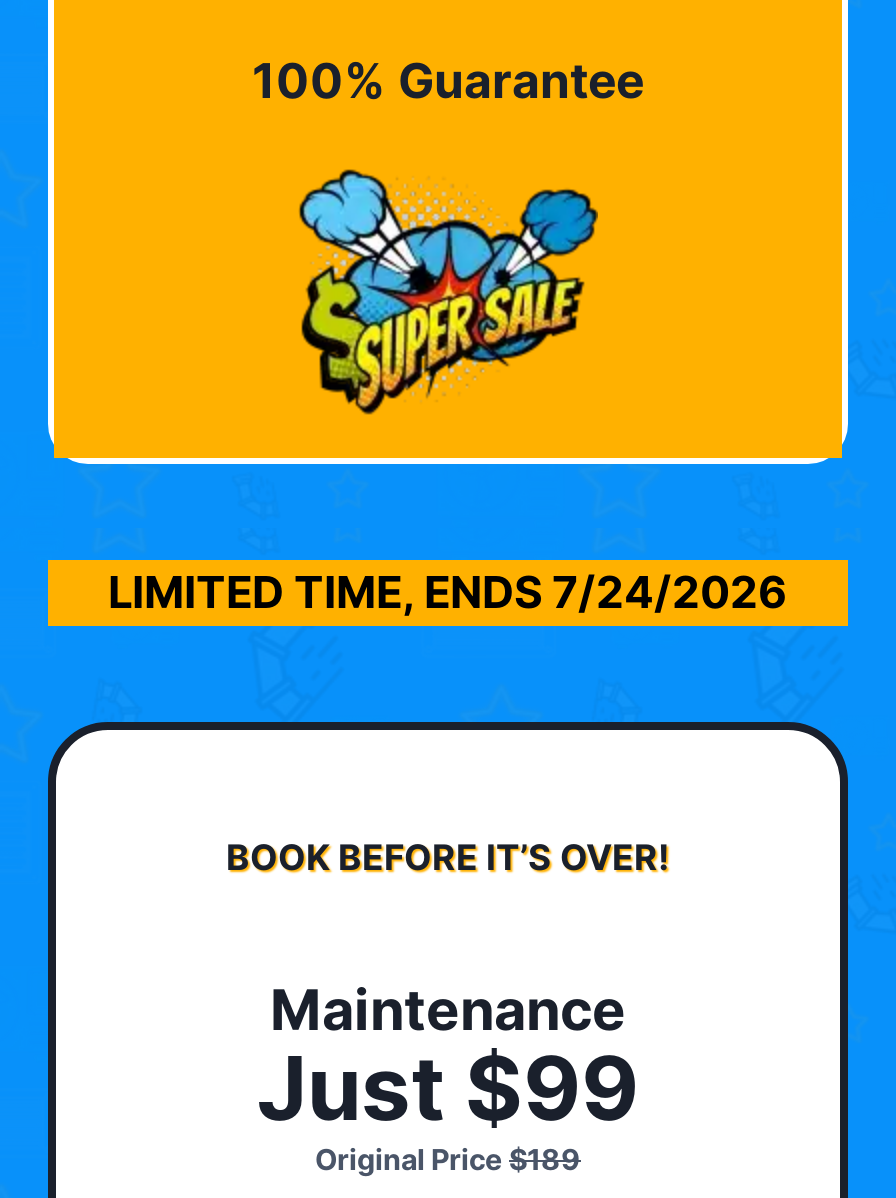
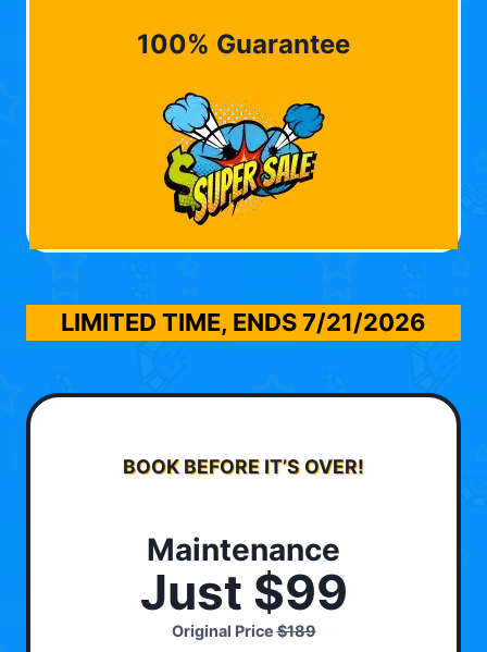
[108,566,788,618] LIMITED TIME, ENDS 7/24/2026 -> [61,308,426,337] LIMITED TIME, ENDS 7/21/2026

